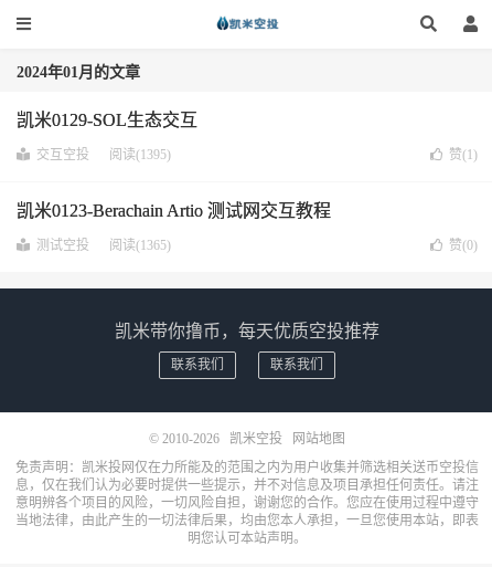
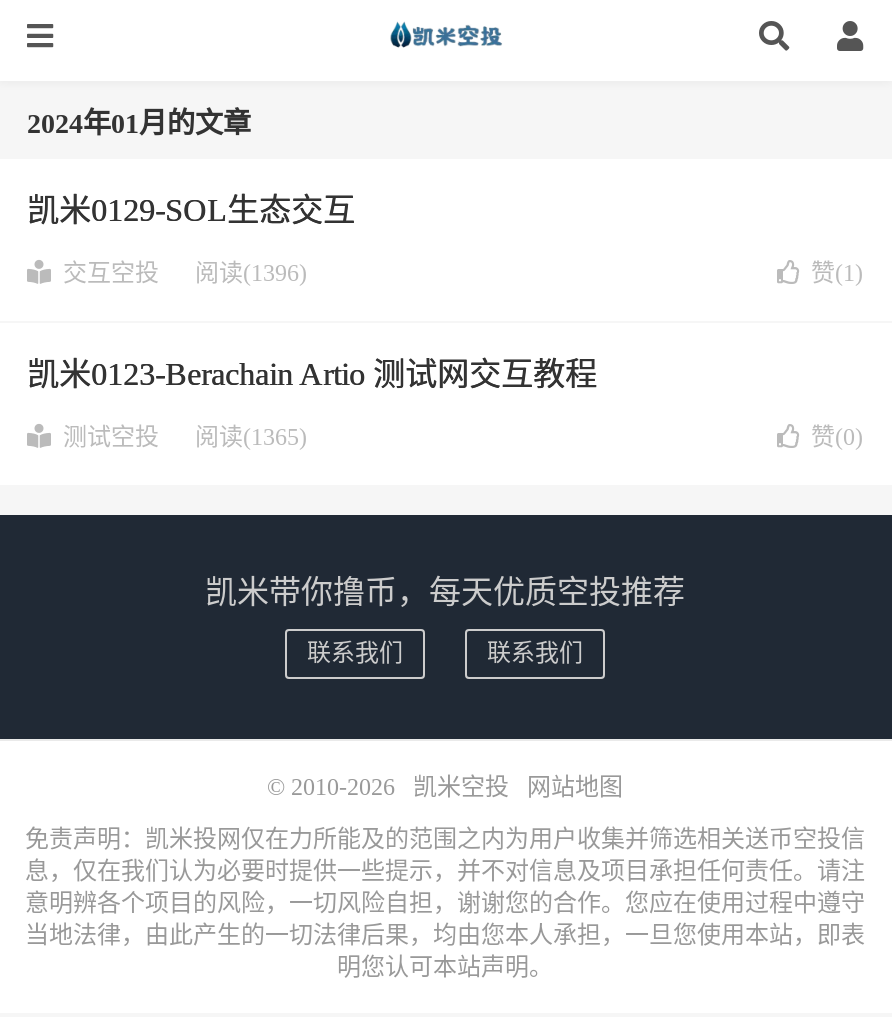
[36,147,171,162] 交互空投 阅读(1395) -> [63,259,307,287] 交互空投 阅读(1396)

